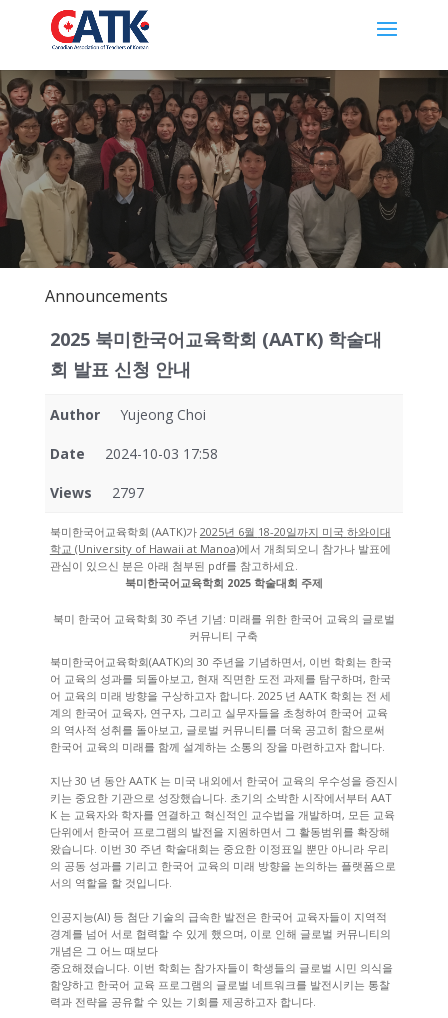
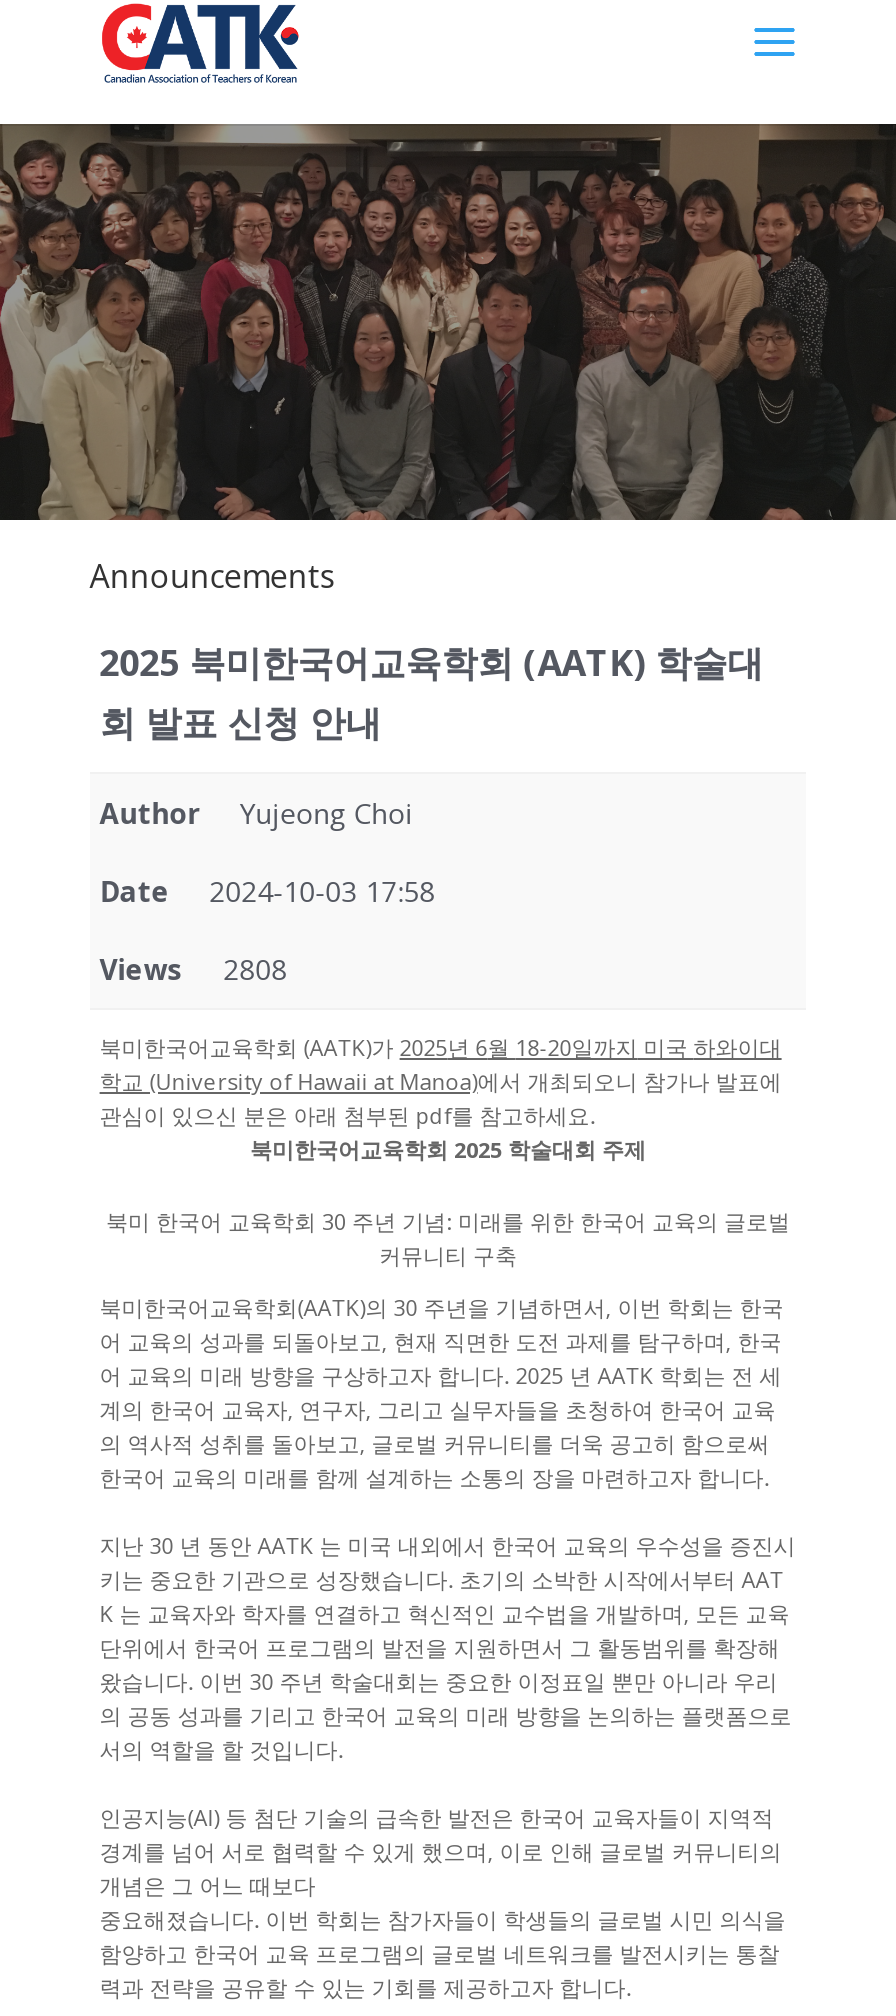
[50,483,144,502] Views 2797 -> [100,950,288,988] Views 2808

